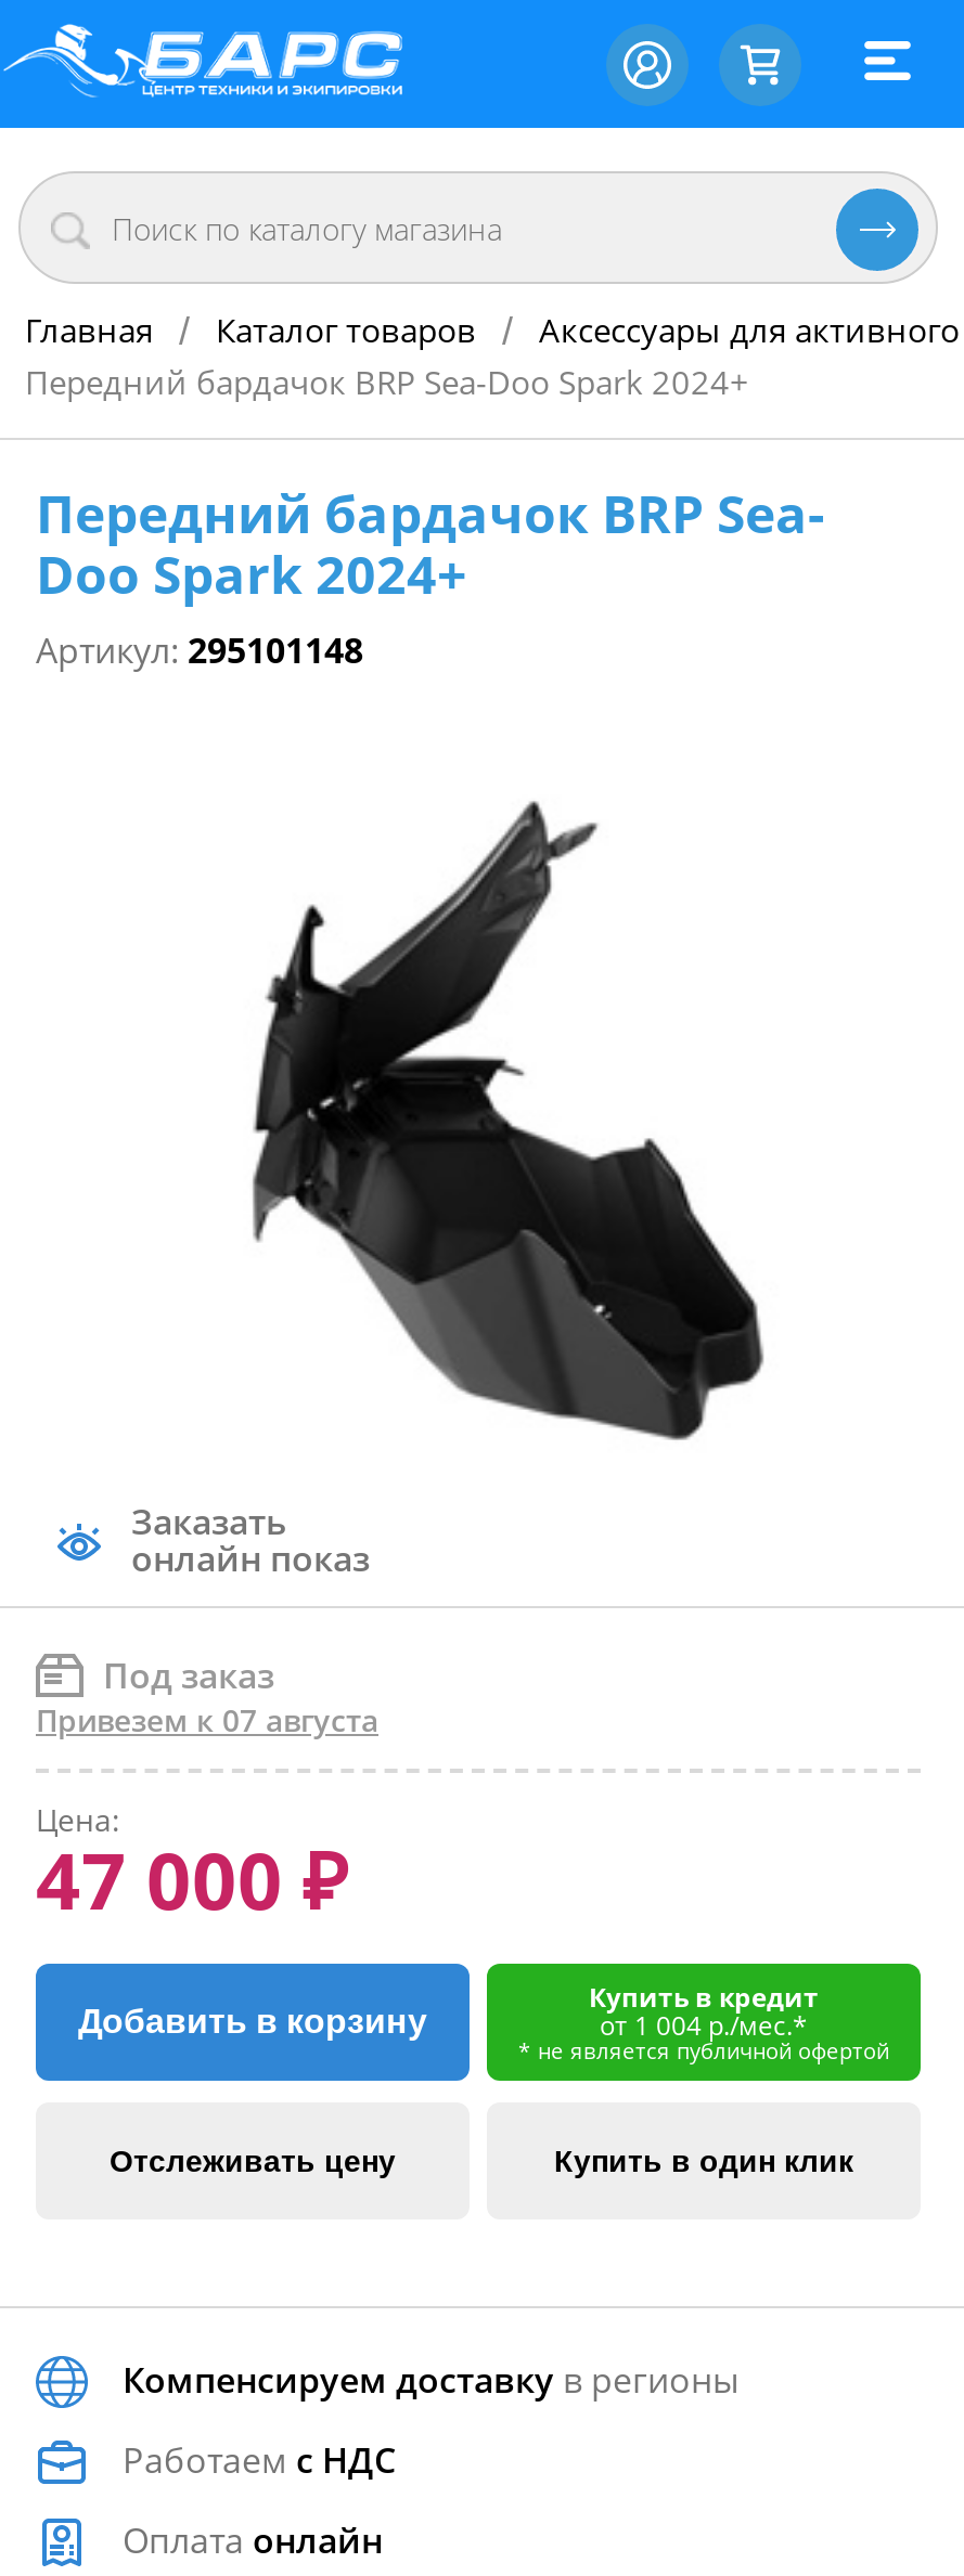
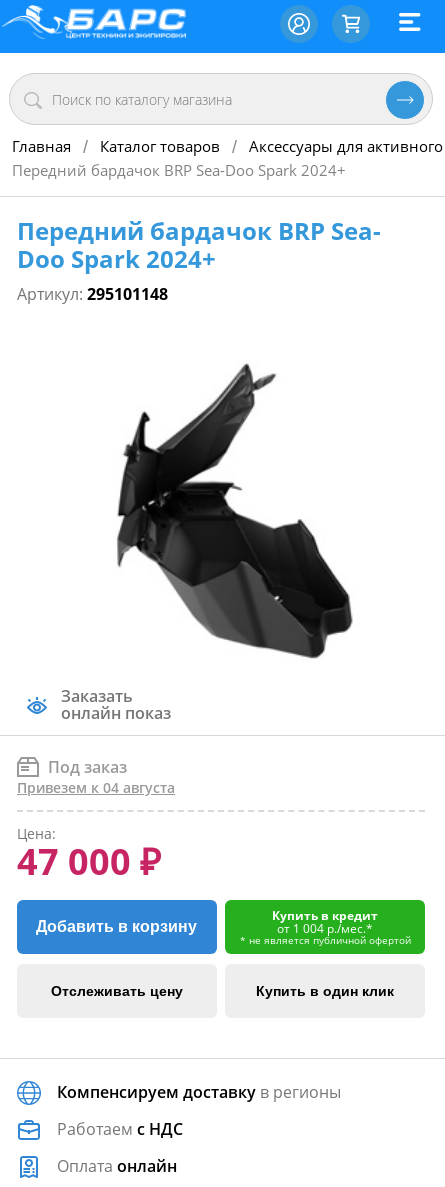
[36,1699,378,1740] Привезем к 07 августа -> [17,778,175,797] Привезем к 04 августа

